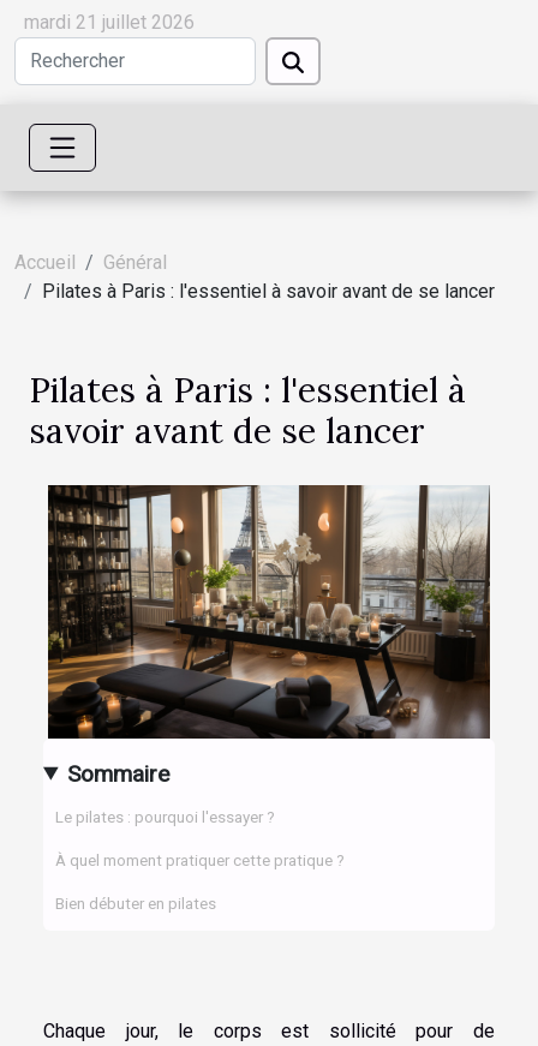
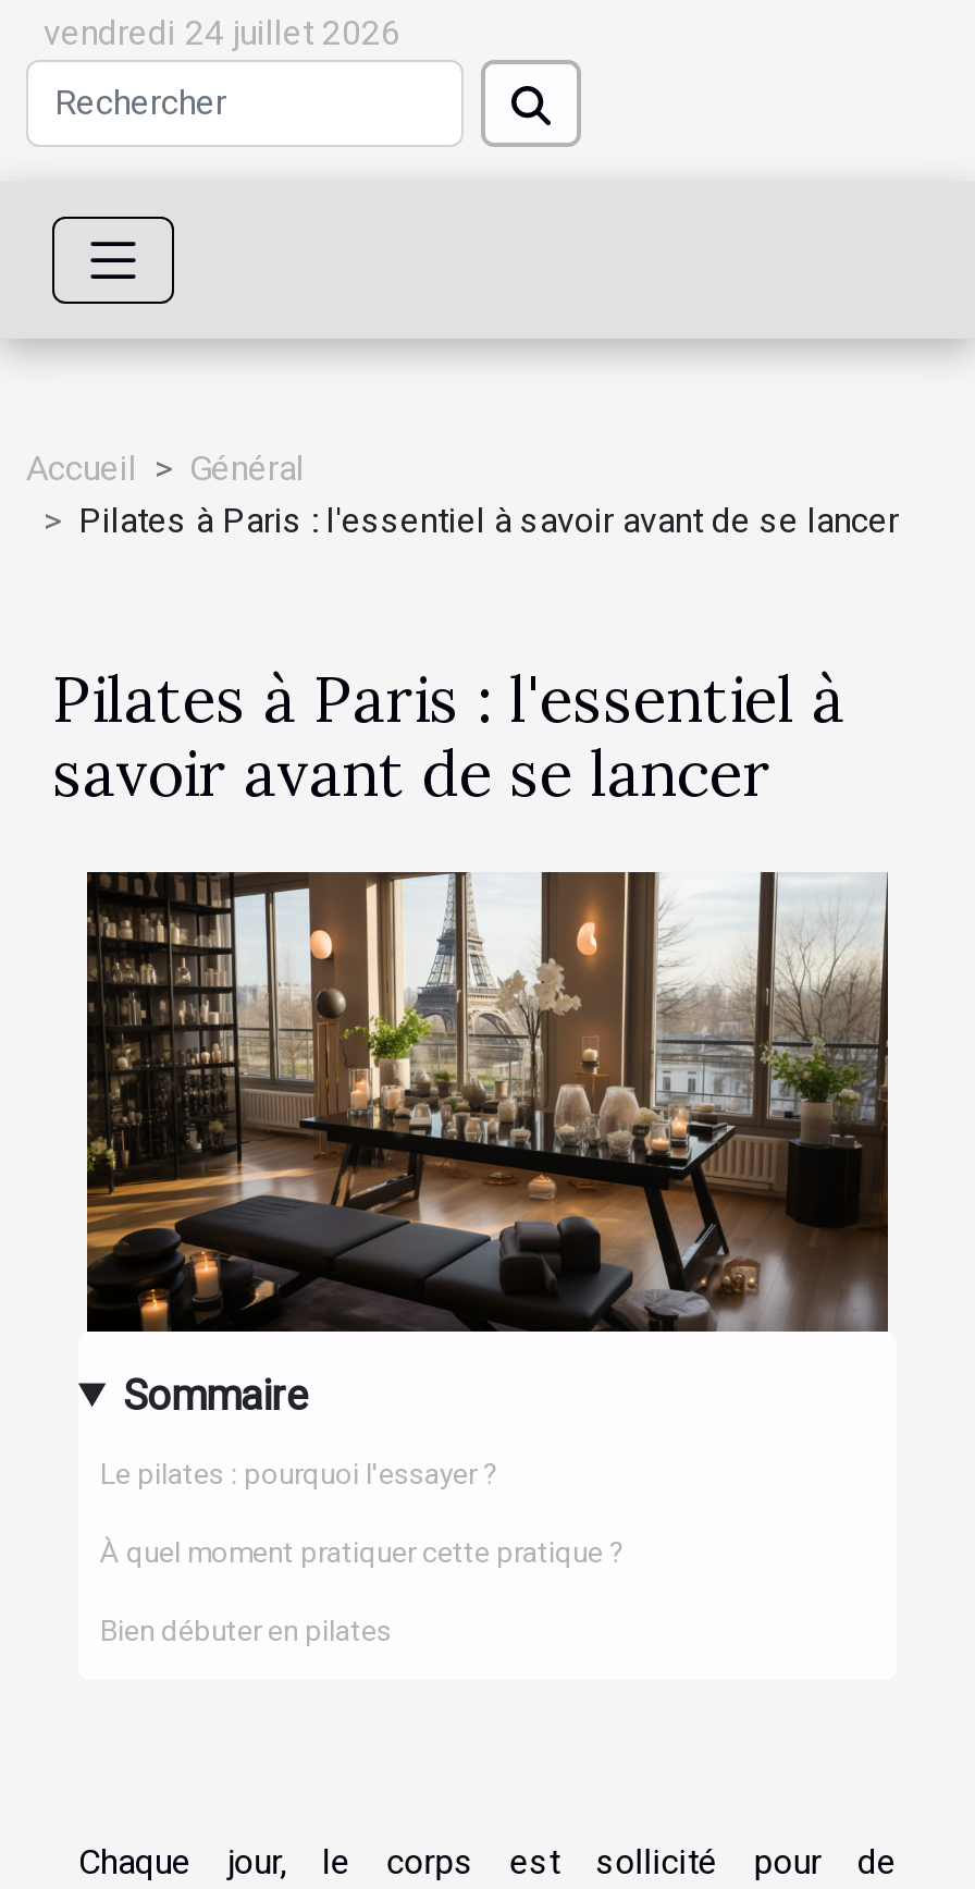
[24,11,195,34] mardi 21 juillet 2026 -> [44,12,400,53] vendredi 24 juillet 2026

